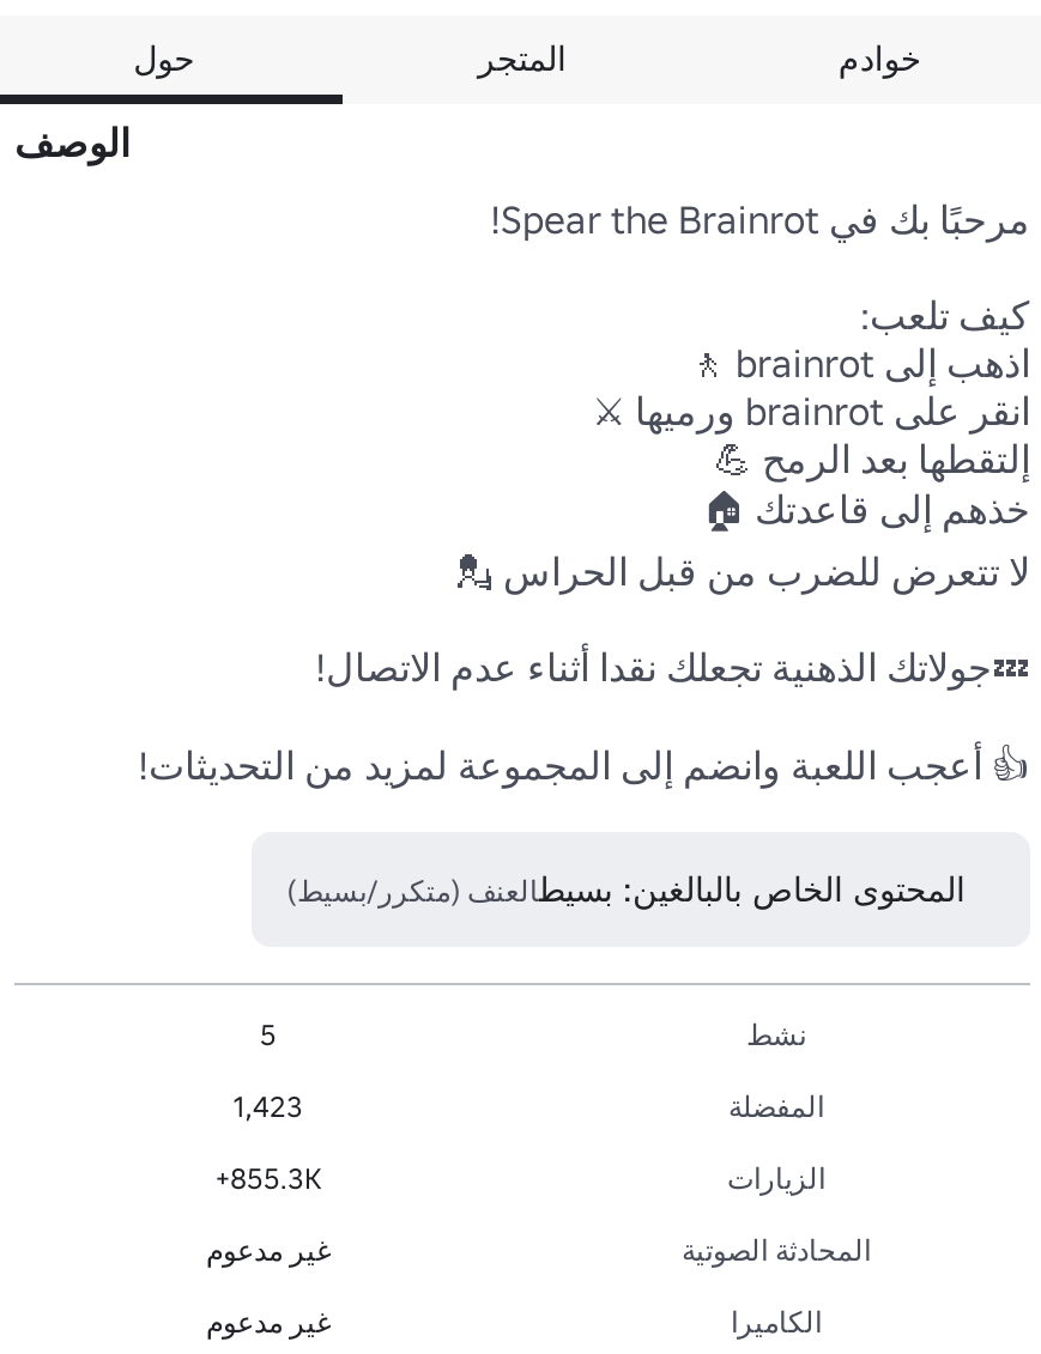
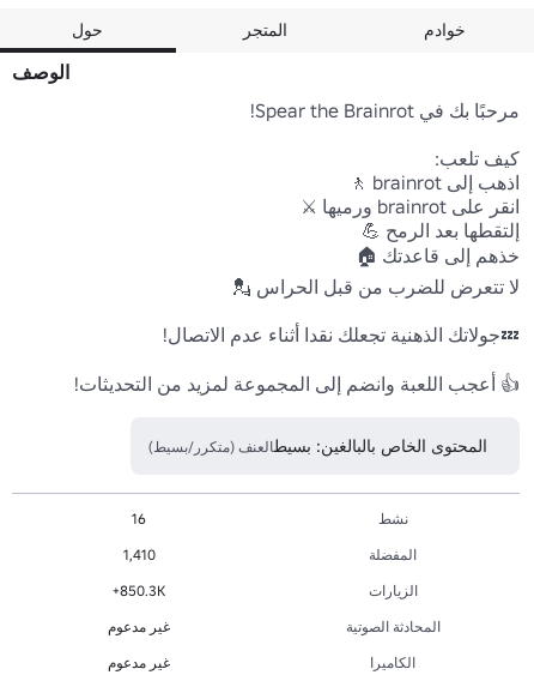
[260,1015,277,1051] 5 -> [132,509,146,527] 16
[234,1087,303,1123] 1,423 -> [123,545,155,563] 1,410
[230,1159,321,1195] 855.3K+ -> [120,581,165,599] 850.3K+

